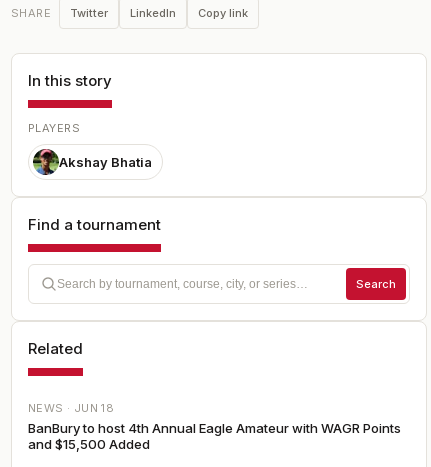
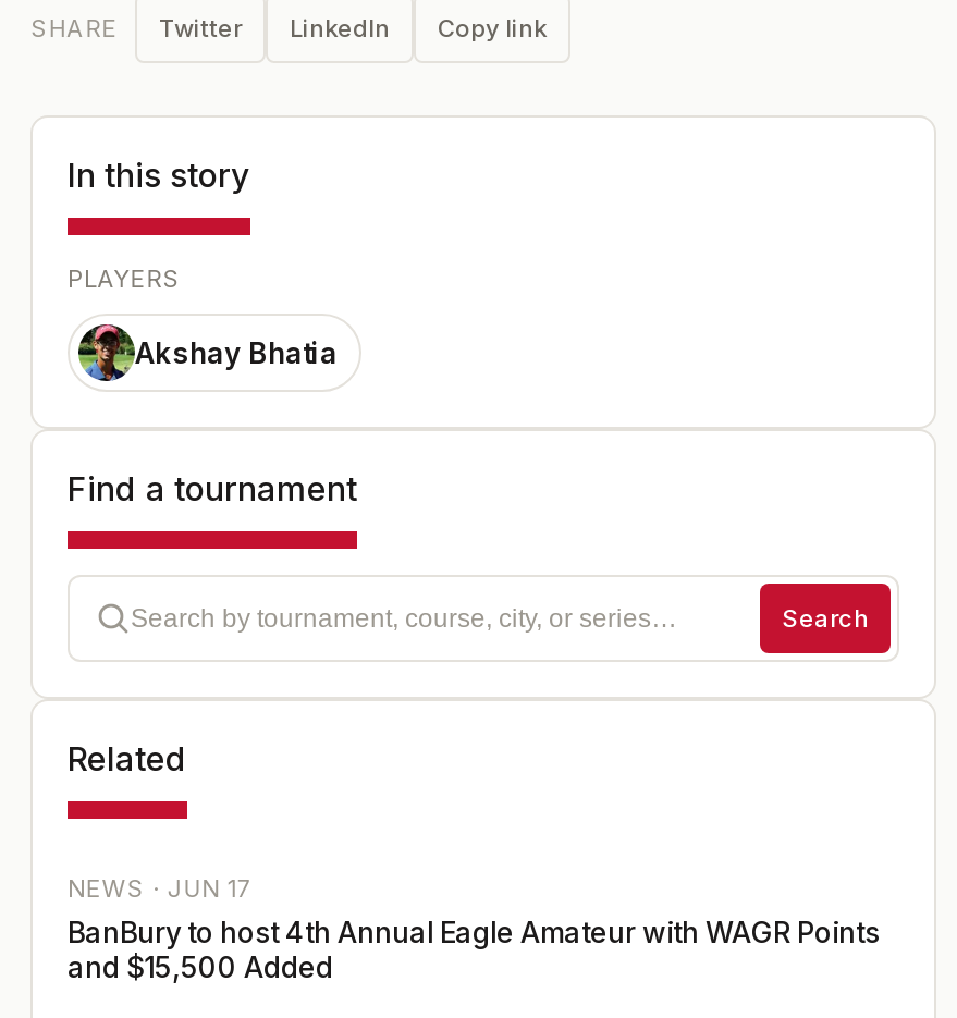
[28,401,114,415] NEWS · JUN 18 -> [68,873,251,904] NEWS · JUN 17

